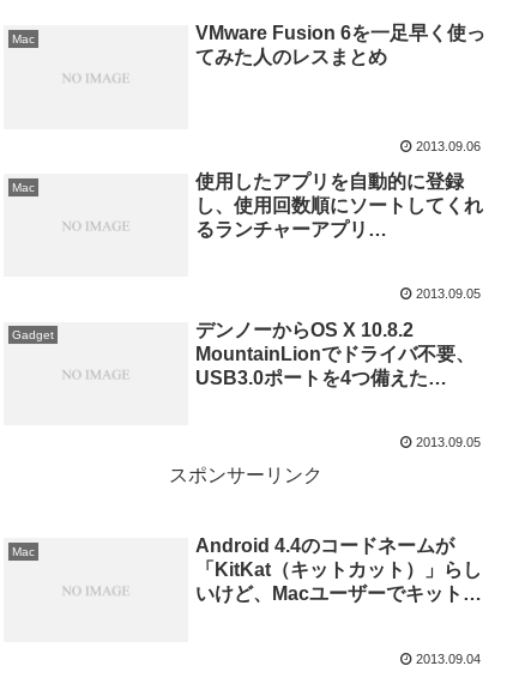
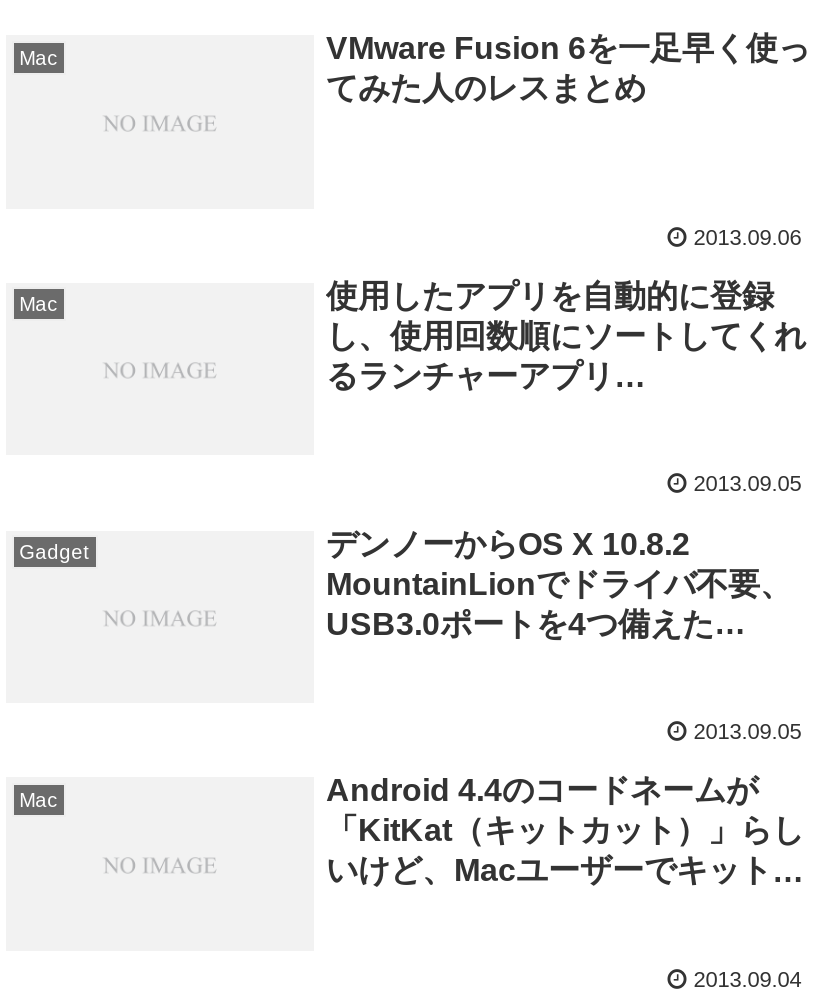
[169,465,322,486] スポンサーリンク -> none

